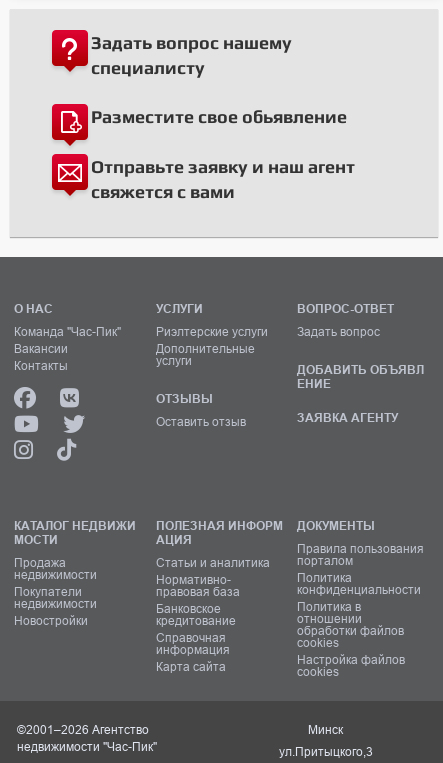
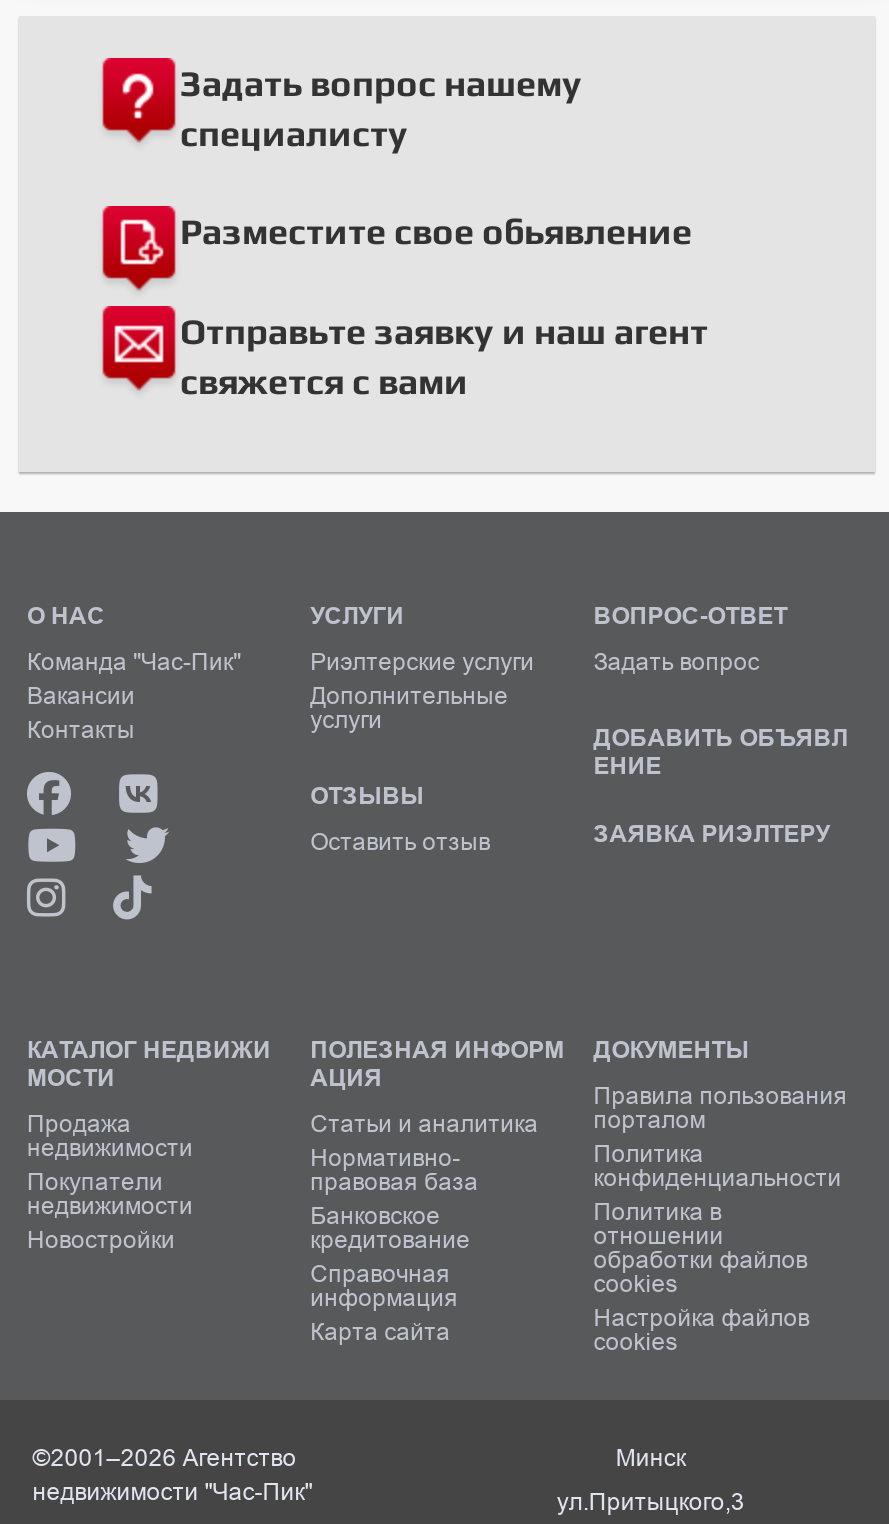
[297,410,398,425] ЗАЯВКА АГЕНТУ -> [593,818,829,848] ЗАЯВКА РИЭЛТЕРУ

